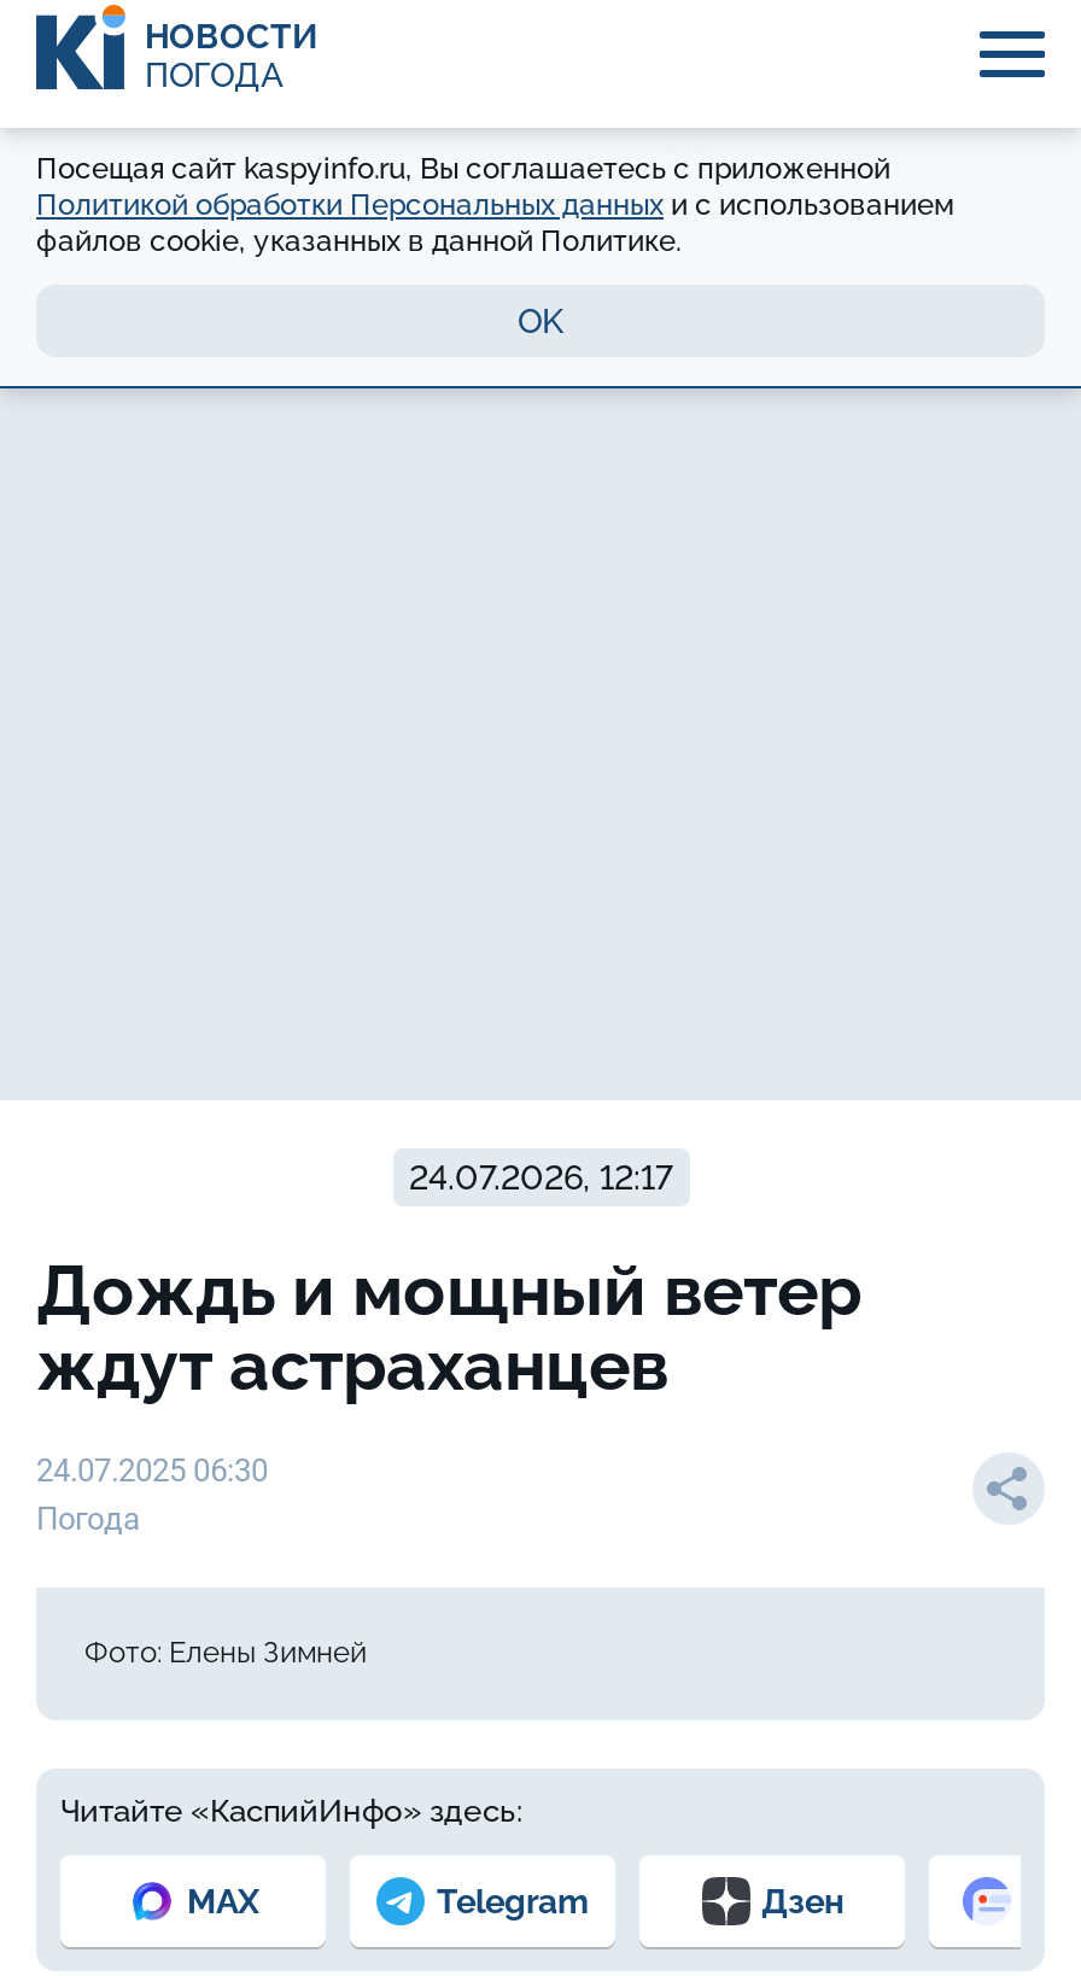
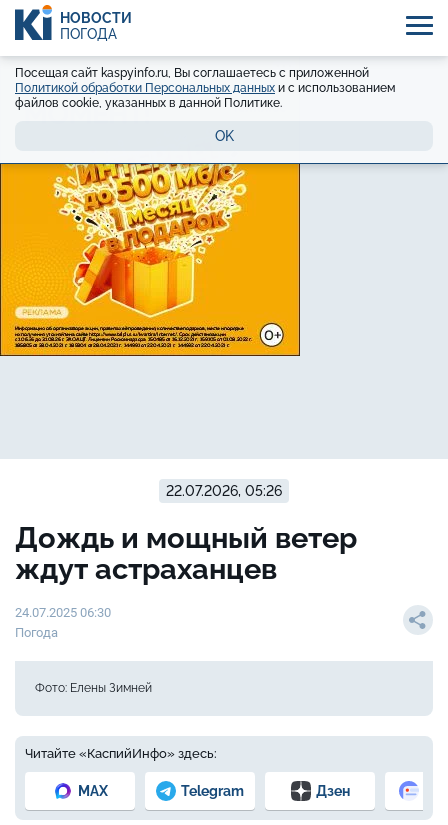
none -> [3,163,301,357] [image]
[409,1159,672,1197] 24.07.2026, 12:17 -> [166,483,282,499] 22.07.2026, 05:26

